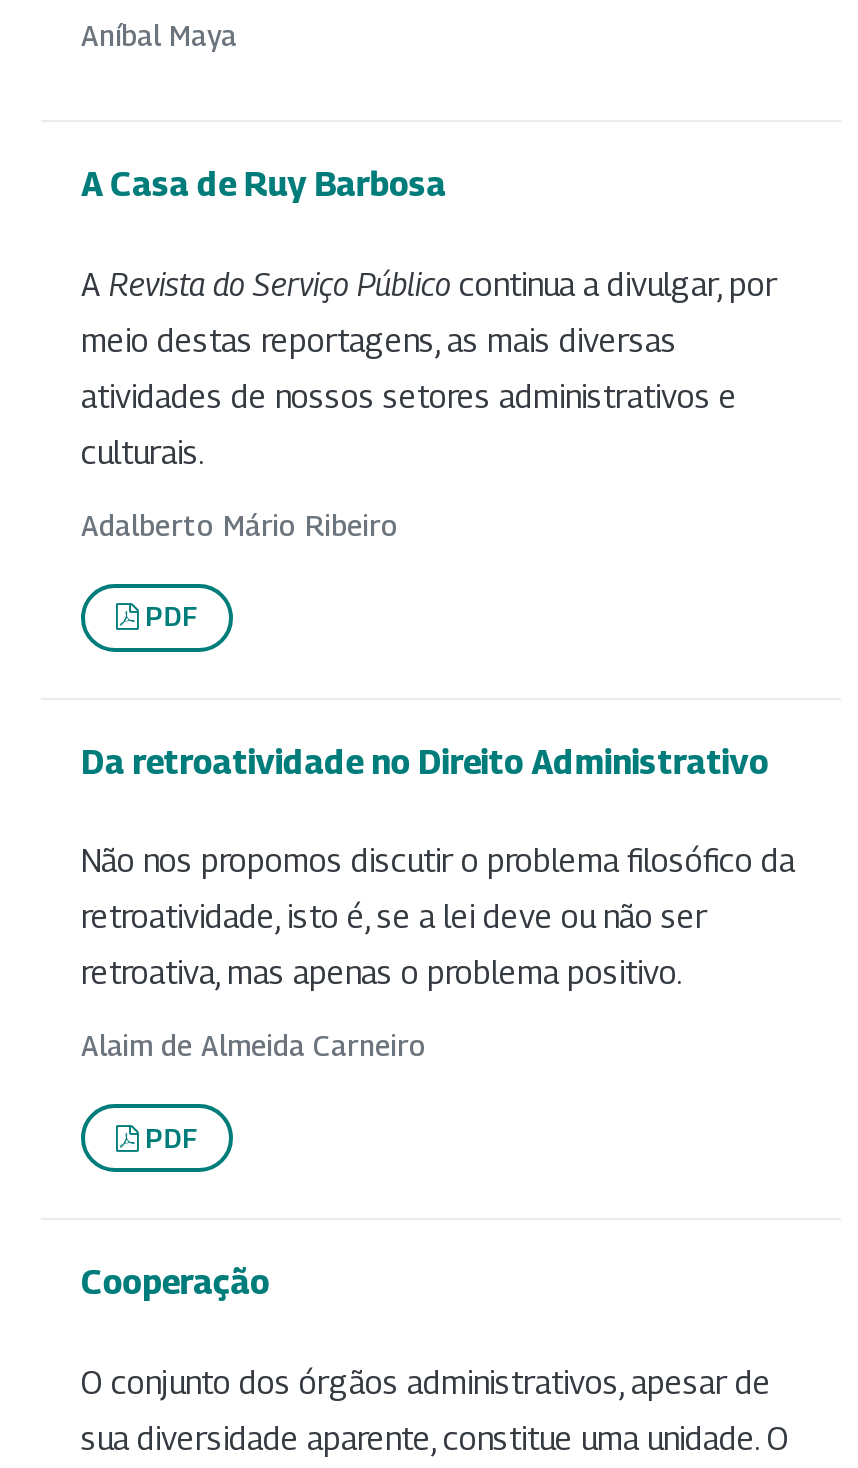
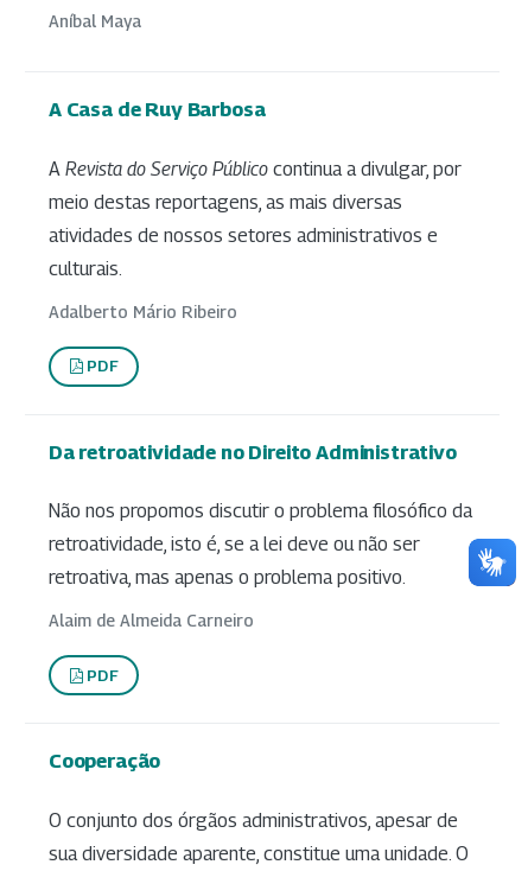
none -> [467,538,517,587] [image]

